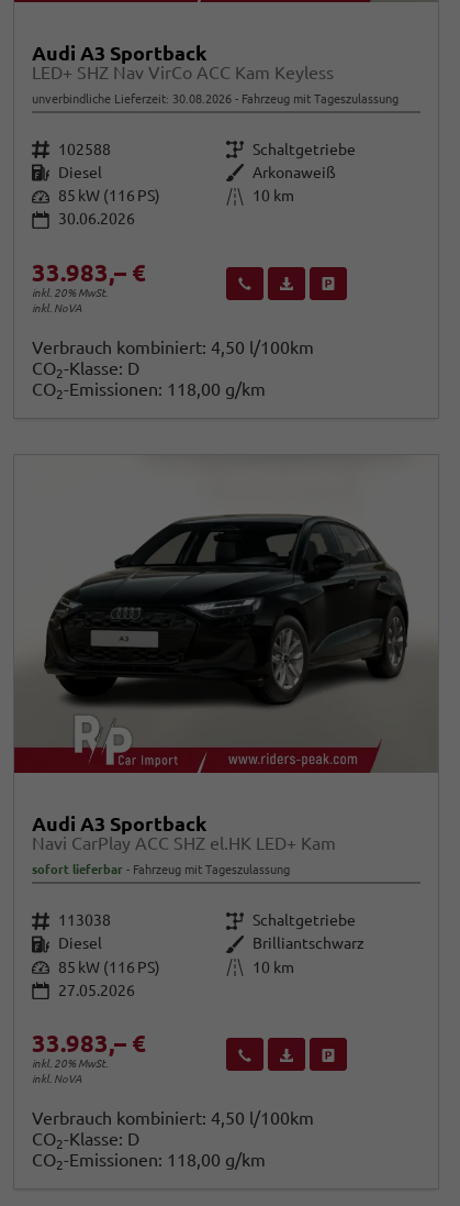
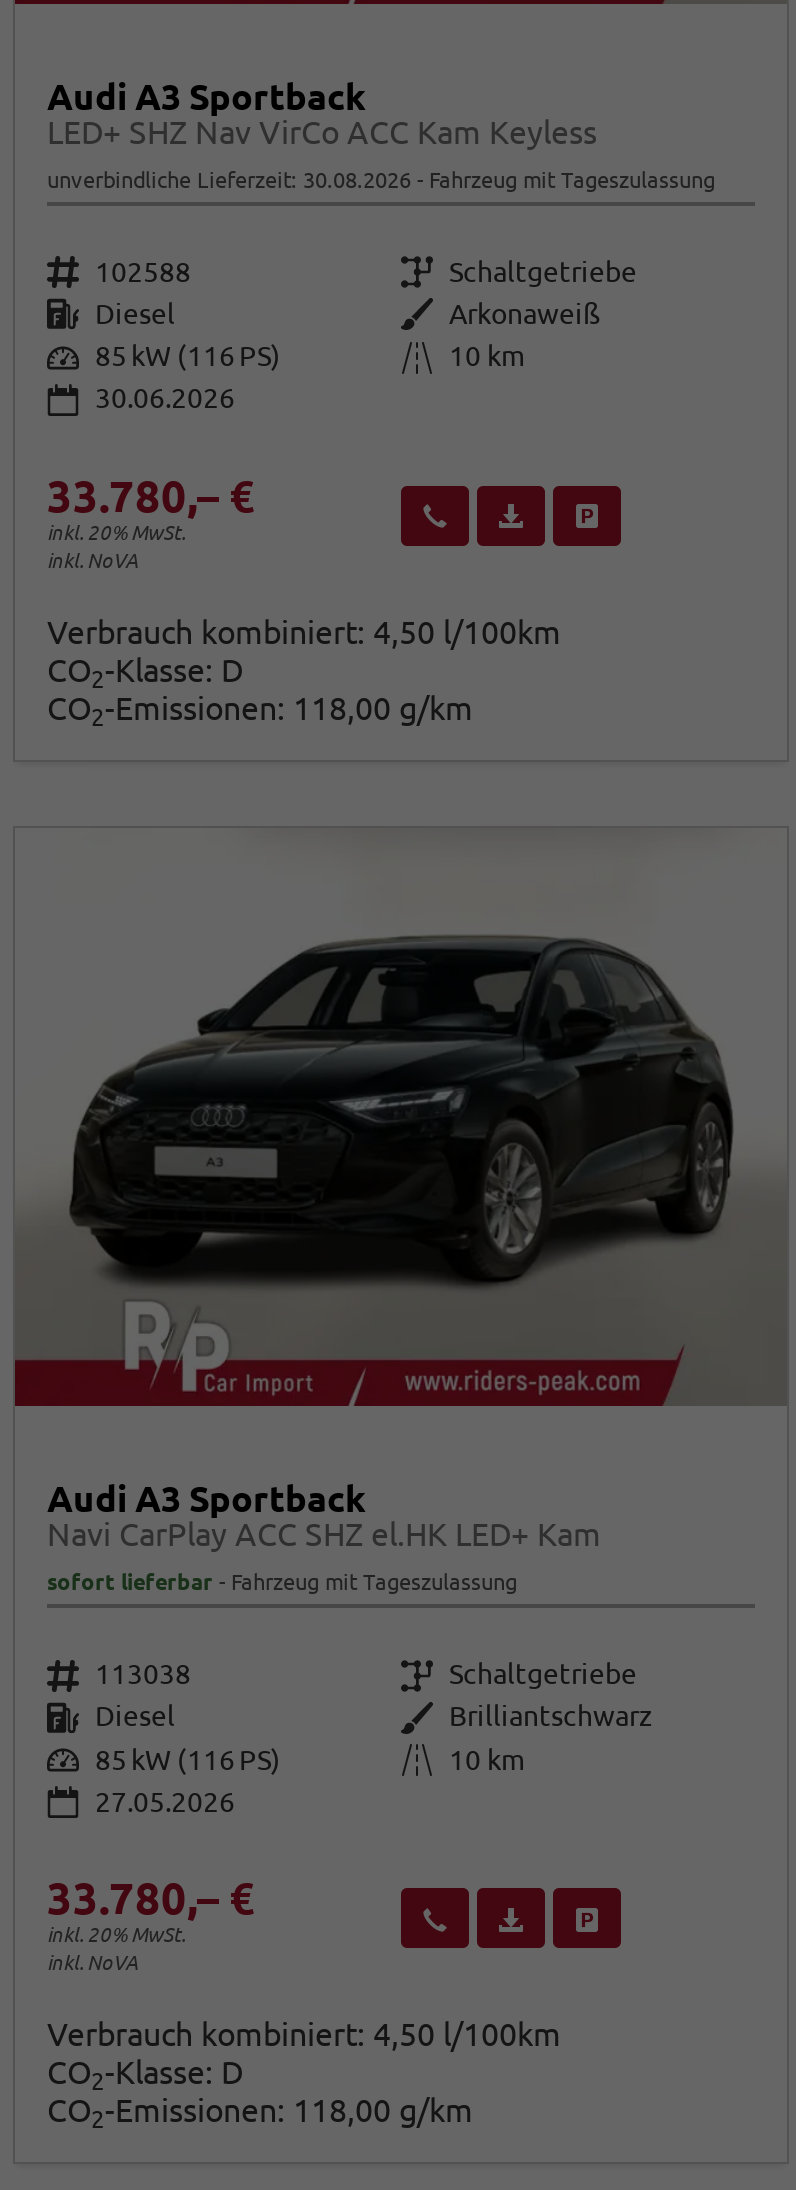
[32,258,146,285] 33.983,– € -> [47,469,255,519] 33.780,– €
[32,1029,146,1057] 33.983,– € -> [47,1872,255,1922] 33.780,– €

